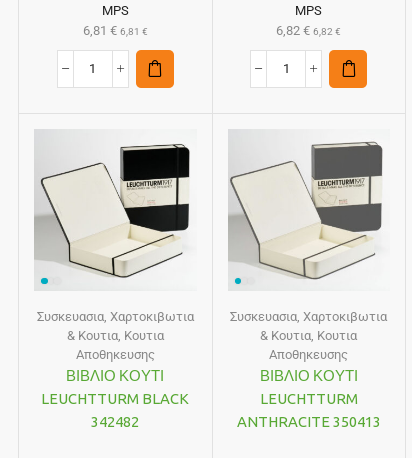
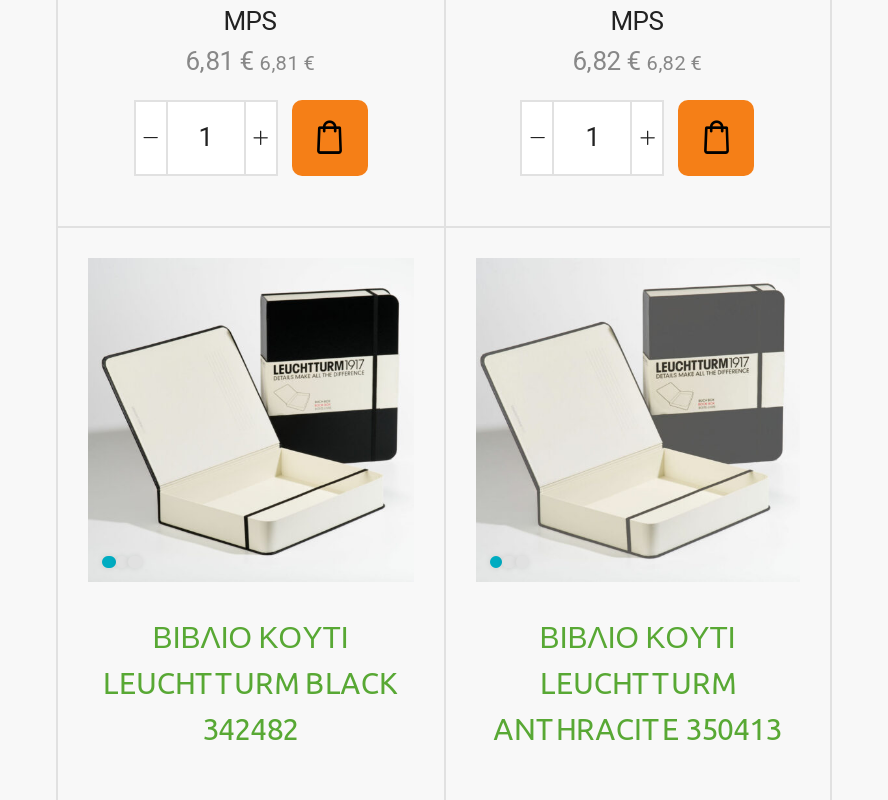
[37,309,194,362] Συσκευασια, Χαρτοκιβωτια | & Κουτια, Κουτια | Αποθηκευσης -> none
[230,309,387,362] Συσκευασια, Χαρτοκιβωτια | & Κουτια, Κουτια | Αποθηκευσης -> none

